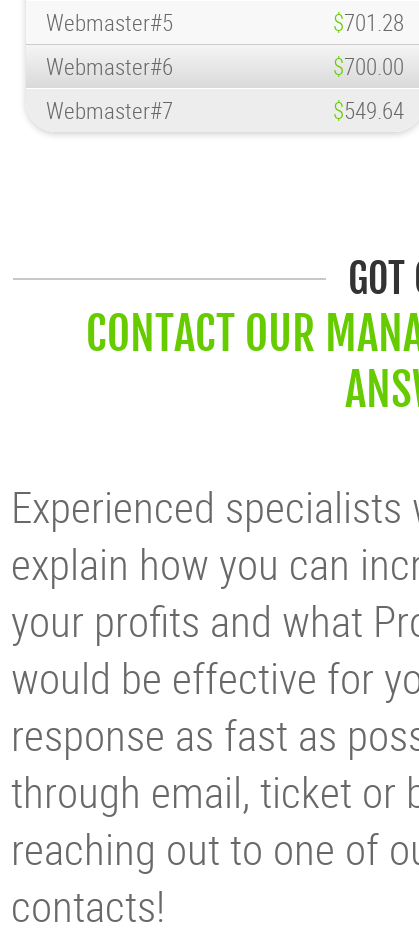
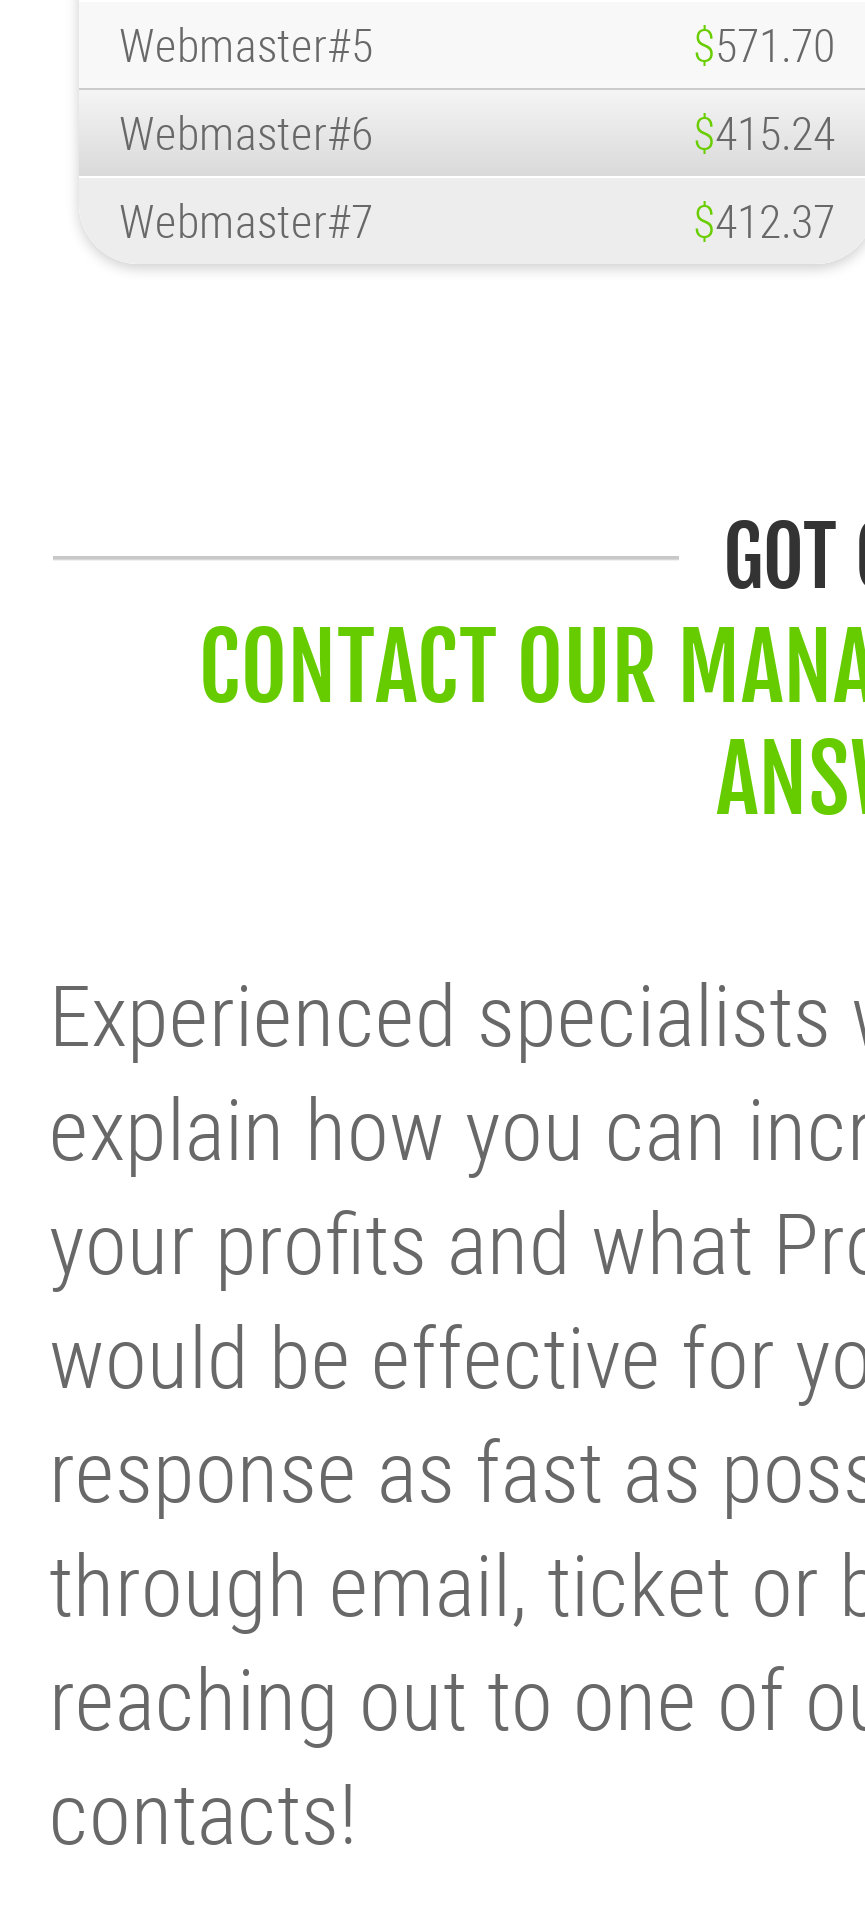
[333,7,404,38] $701.28 -> [693,14,835,76] $571.70
[333,51,404,82] $700.00 -> [693,102,835,164] $415.24
[333,95,404,126] $549.64 -> [693,190,835,252] $412.37

